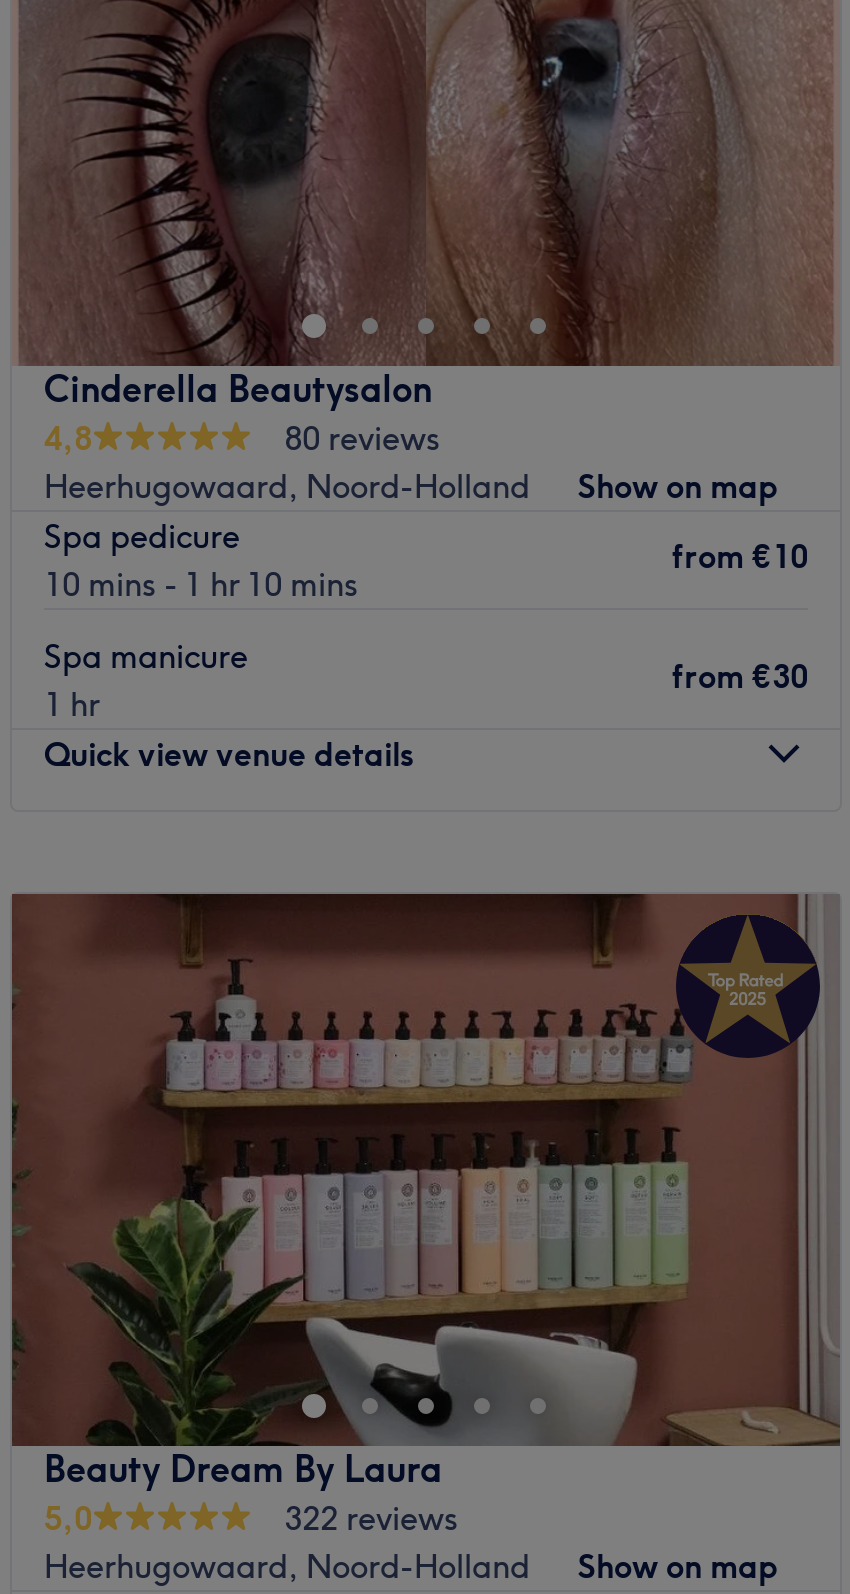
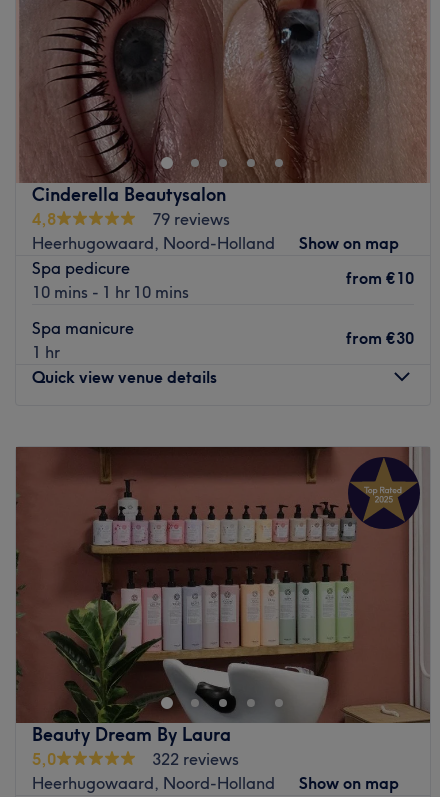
[284,418,440,458] 80 reviews -> [152,209,230,229] 79 reviews

